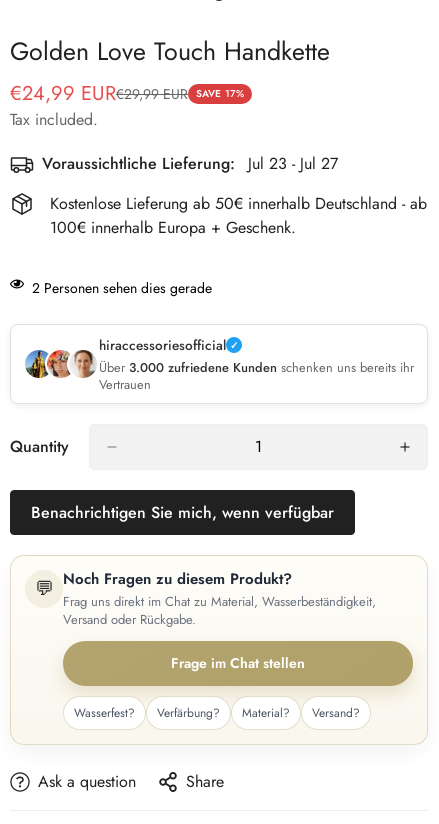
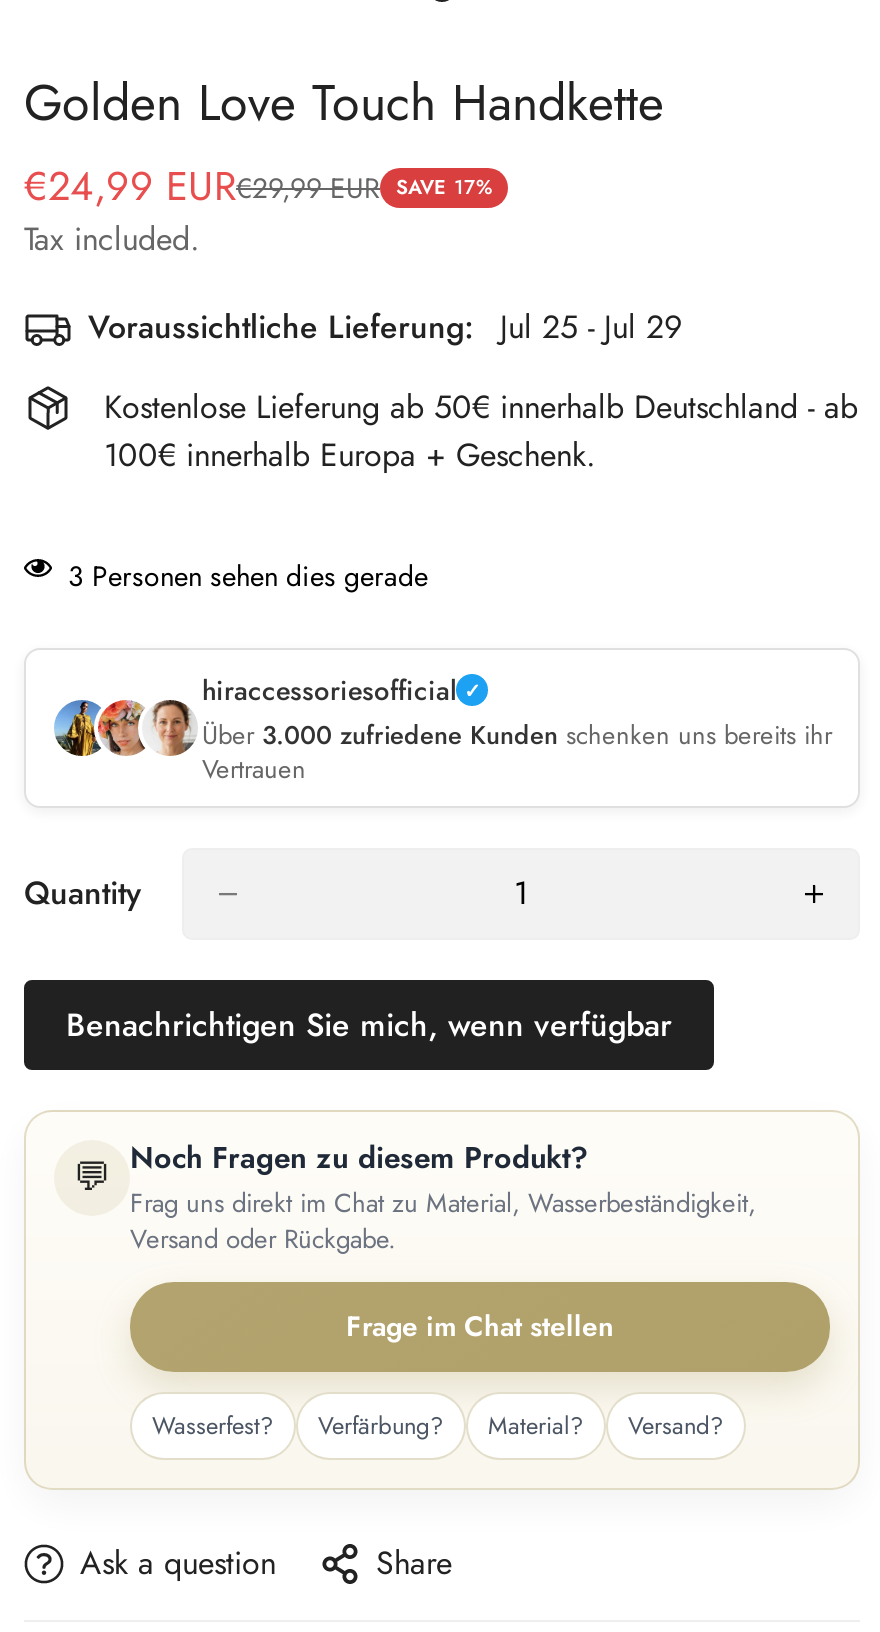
[42,152,338,175] Voraussichtliche Lieferung: Jul 23 - Jul 27 -> [88,304,682,350] Voraussichtliche Lieferung: Jul 25 - Jul 29
[32,278,212,298] 2 Personen sehen dies gerade -> [68,556,428,596] 3 Personen sehen dies gerade

